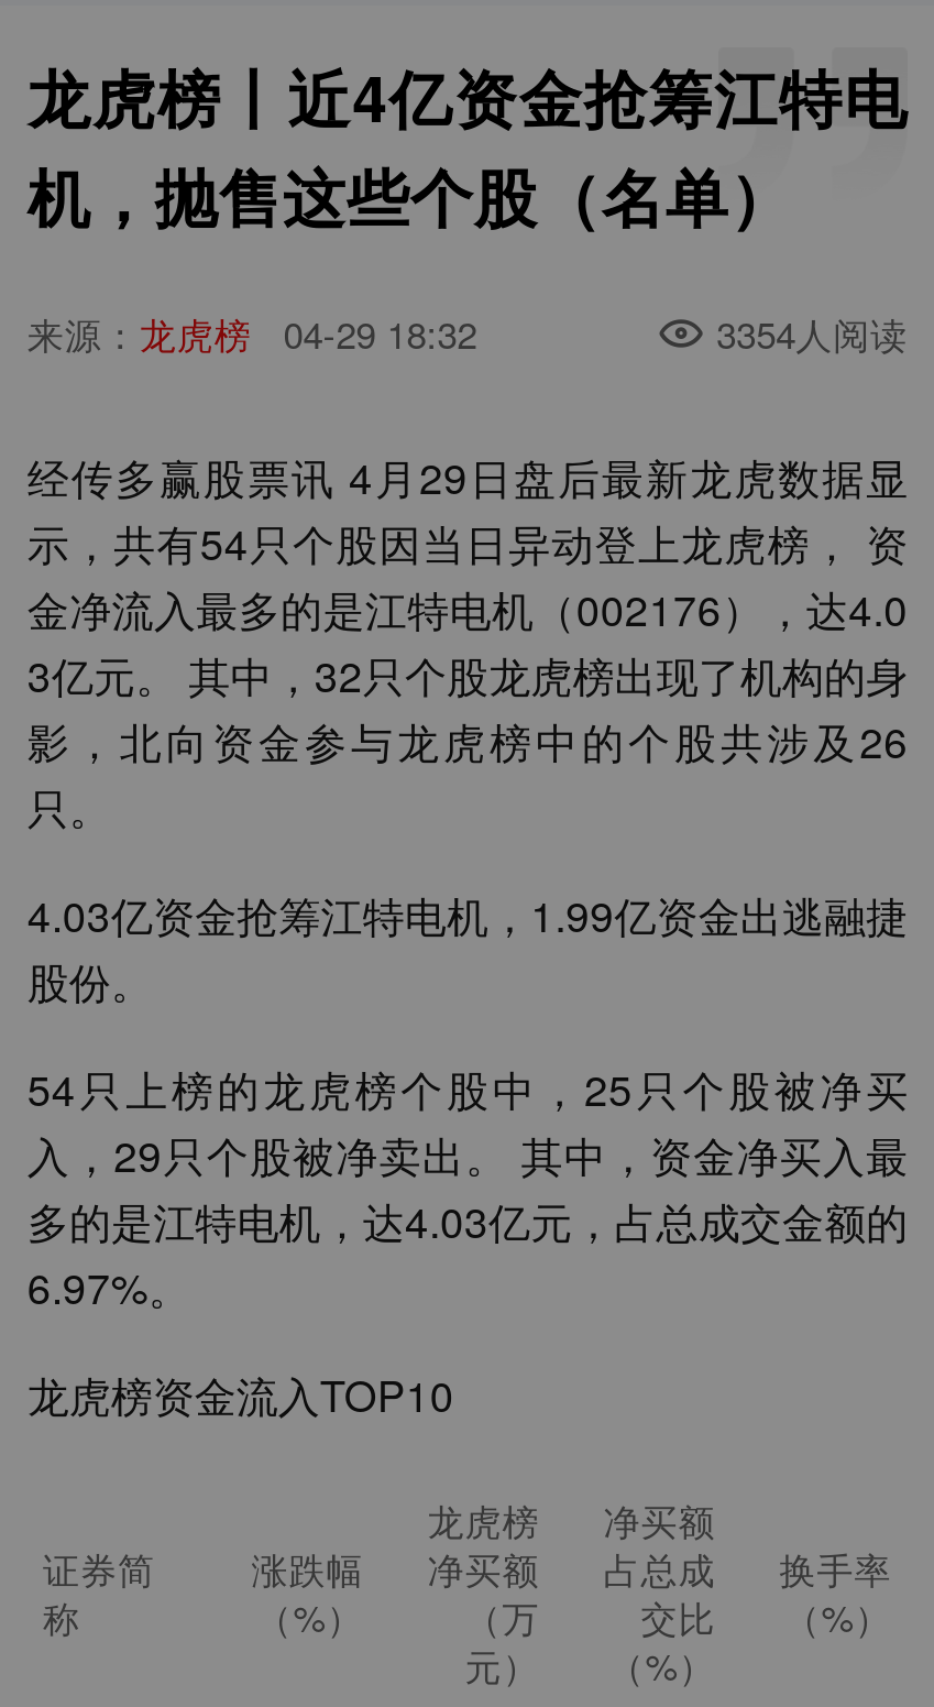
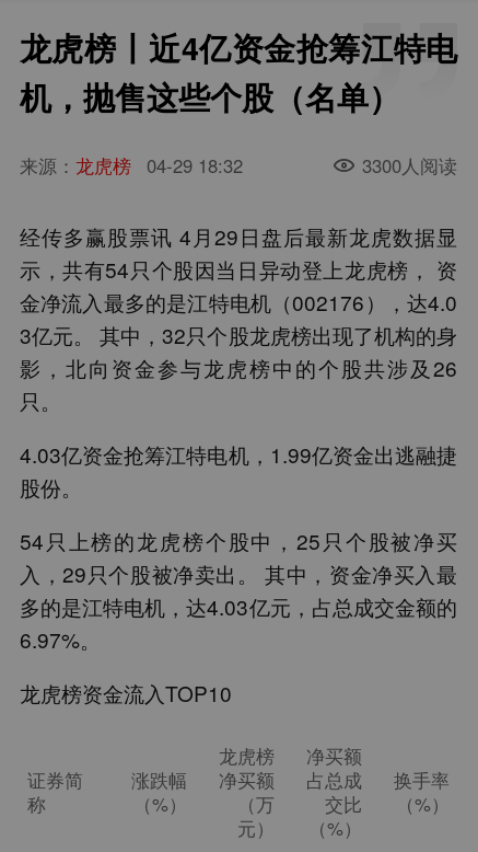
[716,307,908,360] 3354人阅读 -> [362,152,457,178] 3300人阅读

